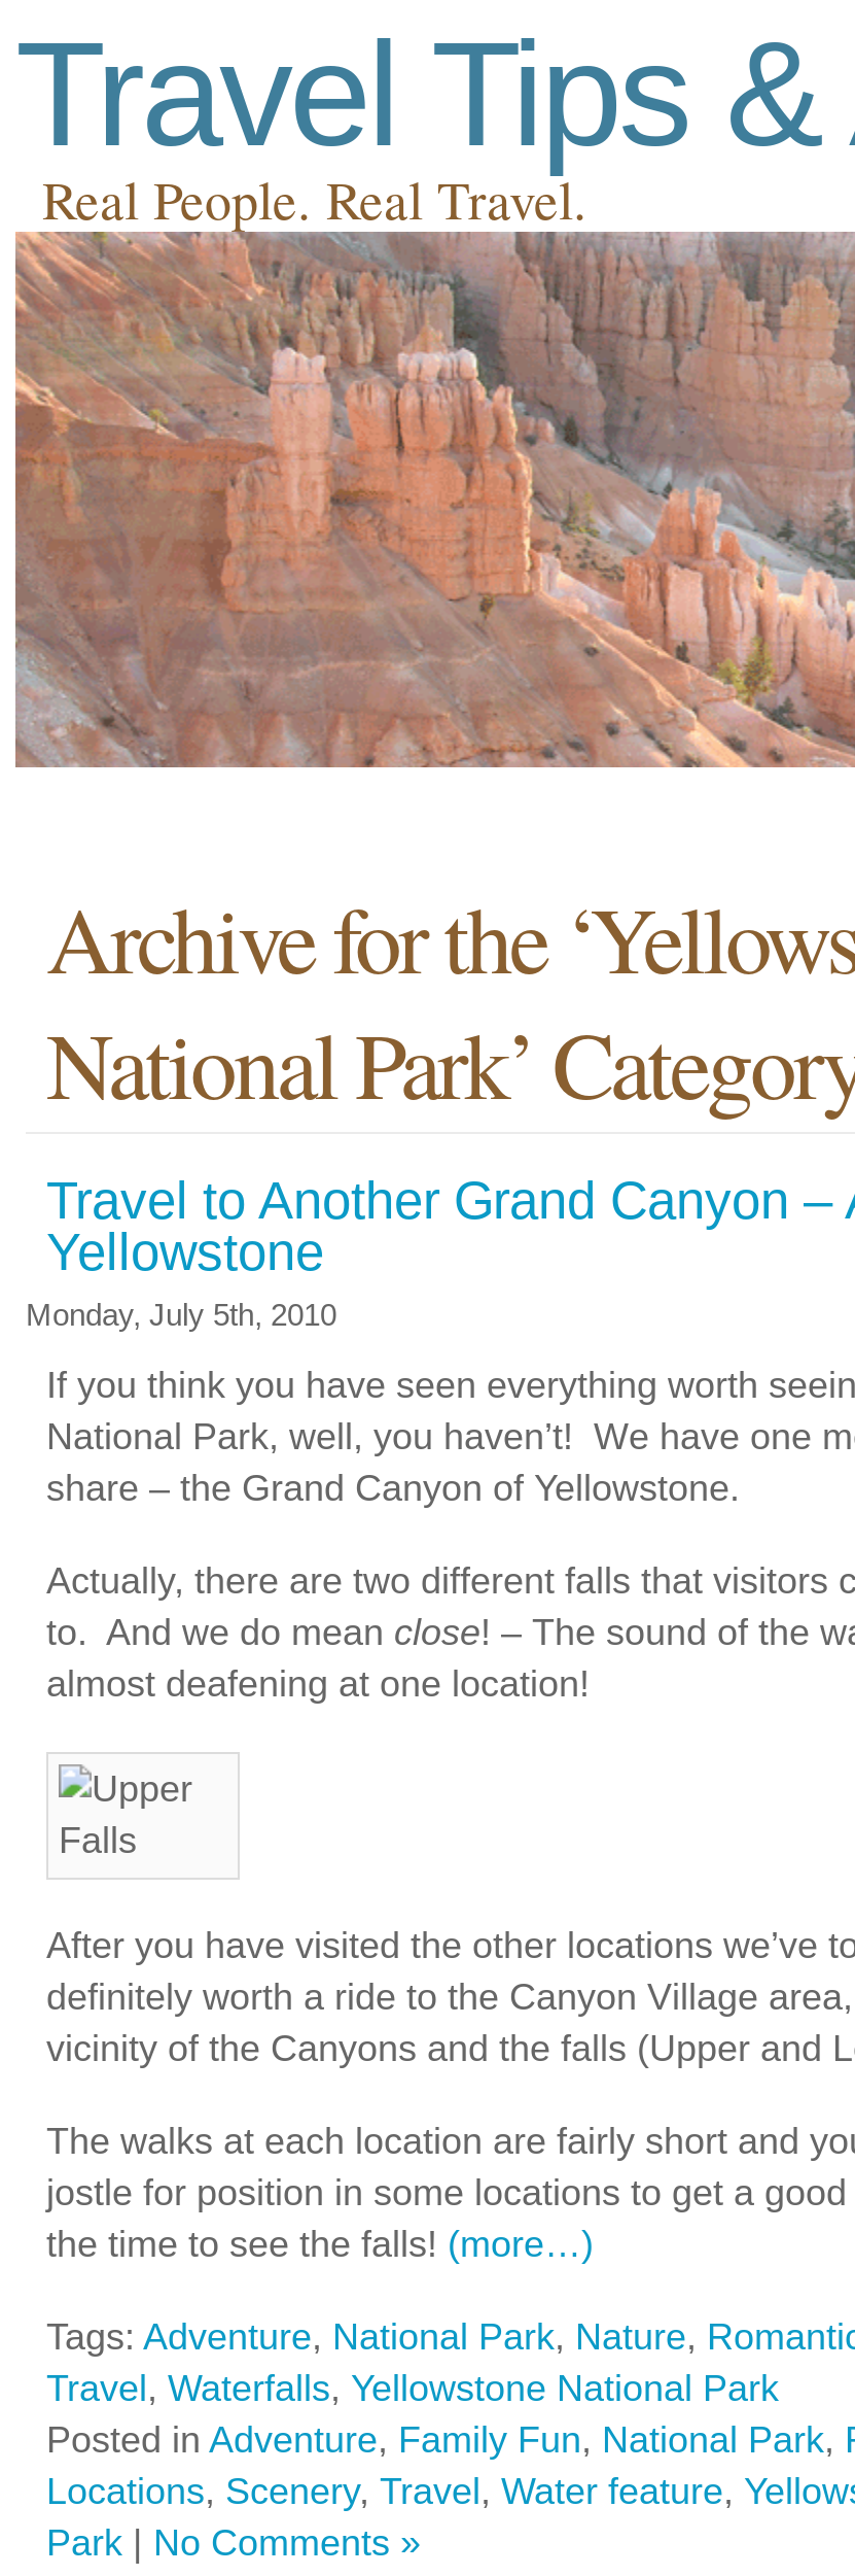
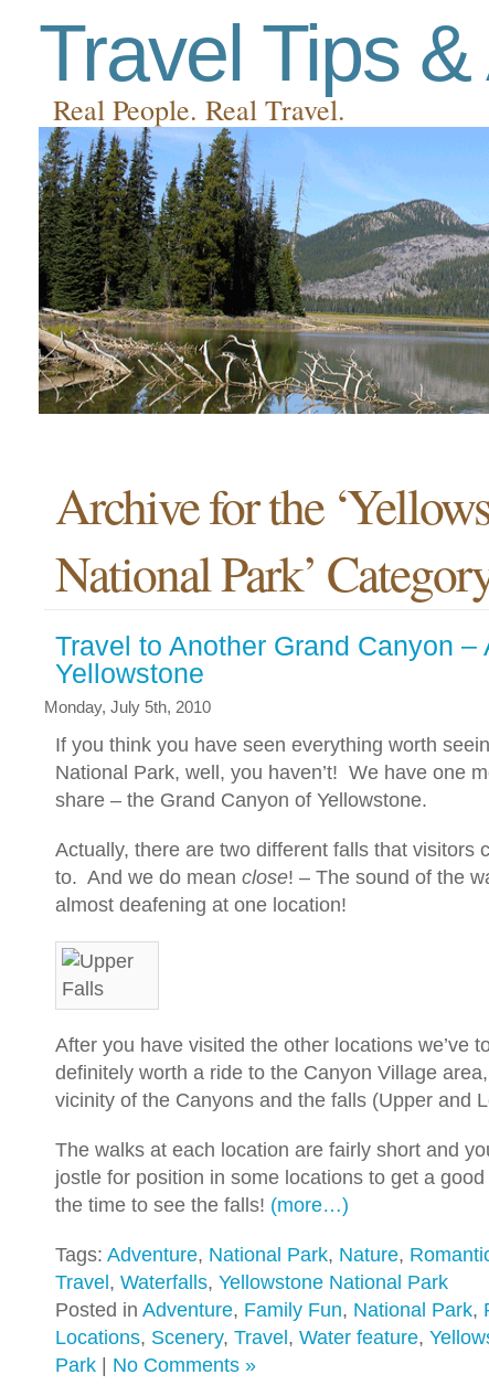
[13,230,849,769] [image] -> [38,126,486,415] [image]

